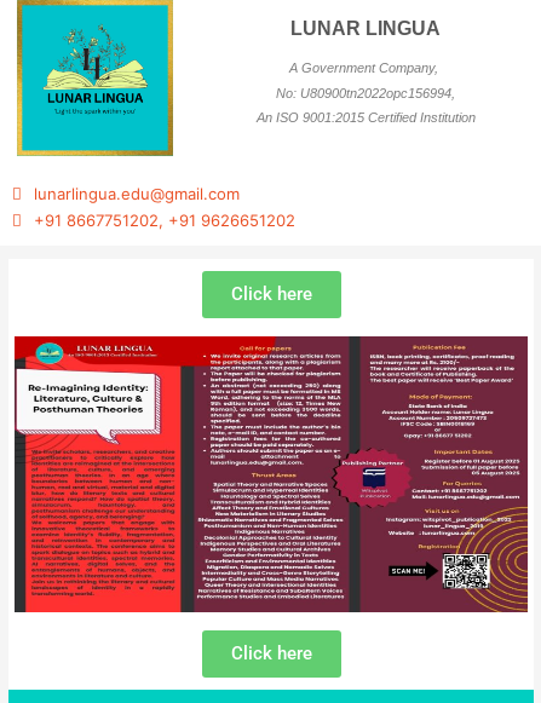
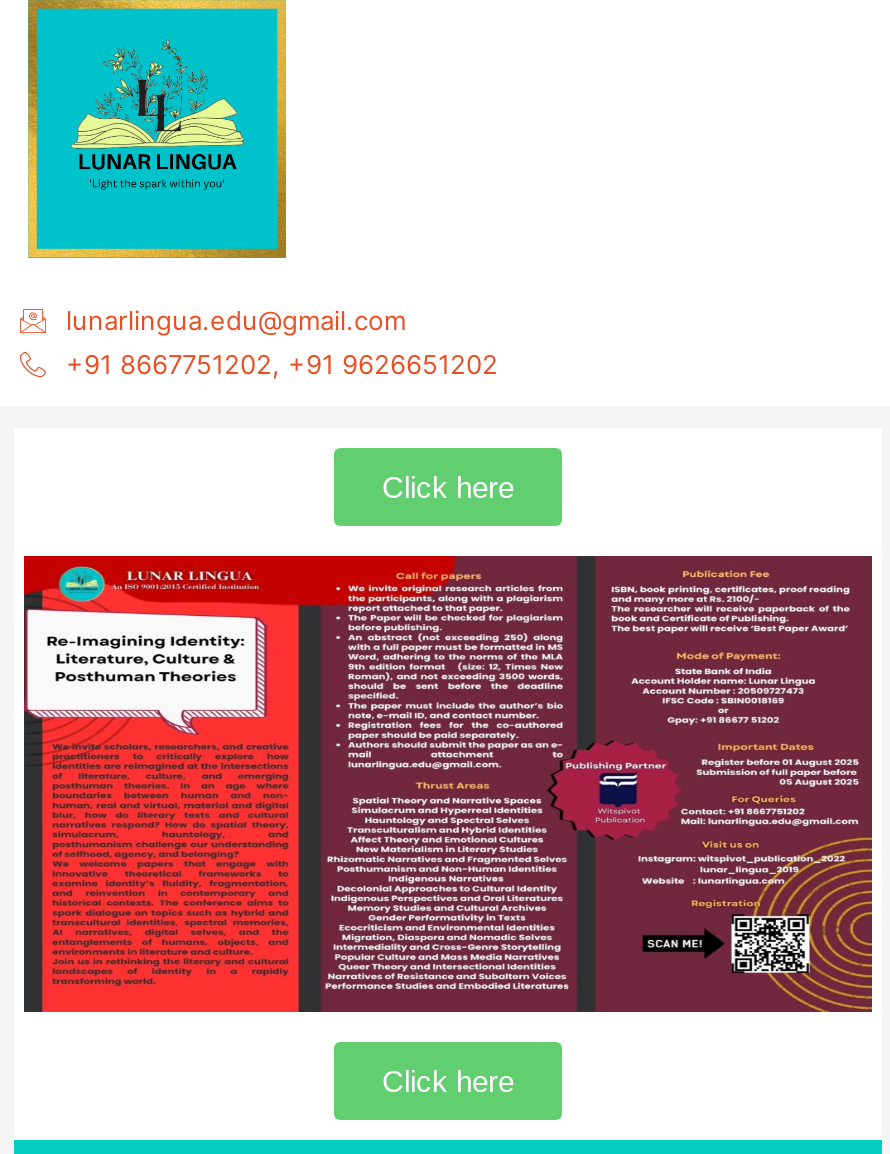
[256,19,476,124] LUNAR LINGUA | A Government Company, | No: U80900tn2022opc156994, | An ISO 9001:2015 Certified Institution -> none

